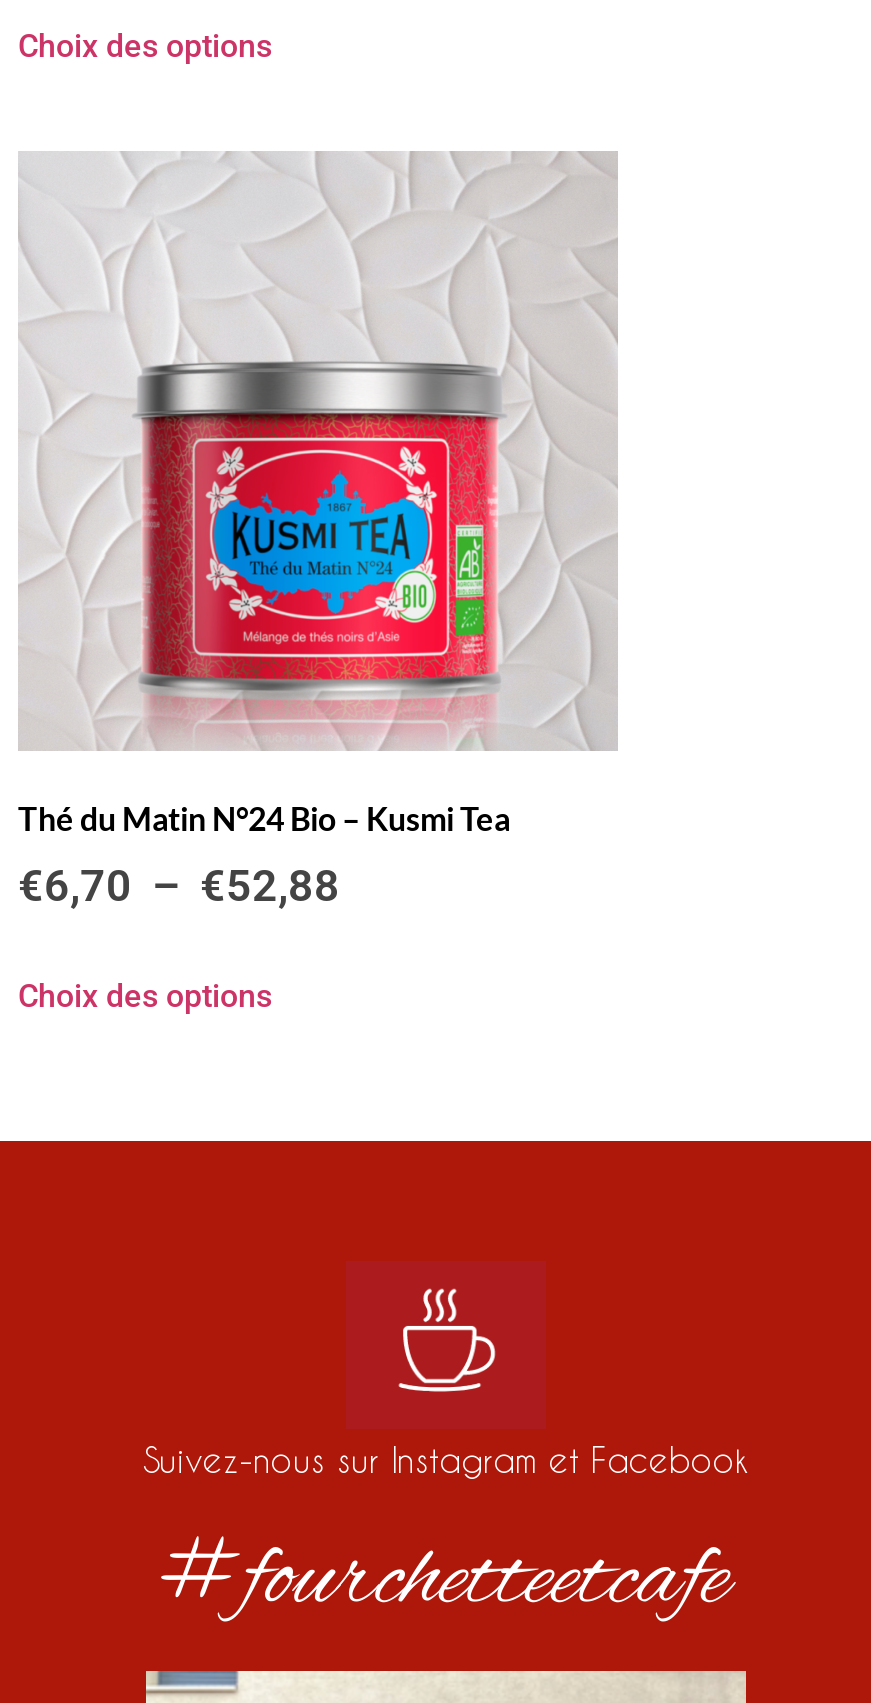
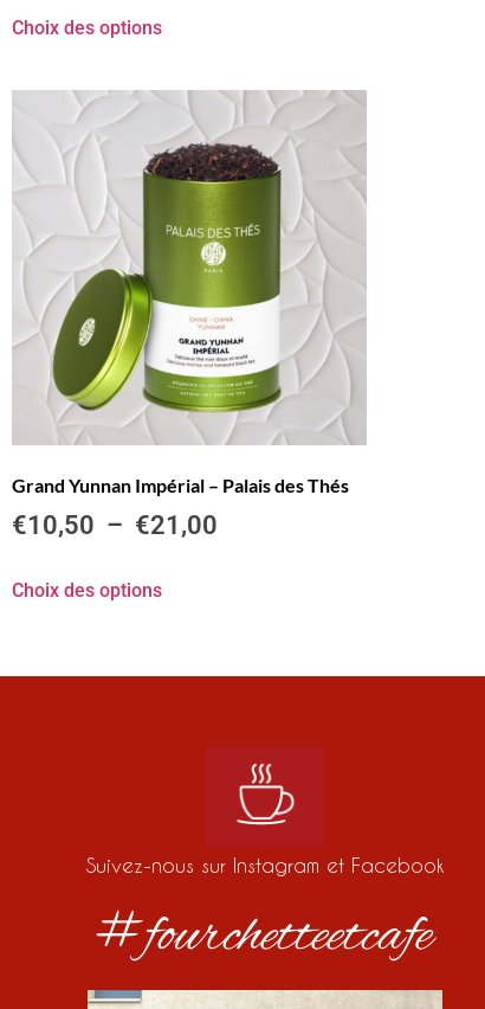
[18,241,510,837] [image] | Thé du Matin N°24 Bio – Kusmi Tea -> [12,142,349,496] [image] | Grand Yunnan Impérial – Palais des Thés
[18,861,340,911] €6,70 – €52,88 -> [12,510,218,540] €10,50 – €21,00

